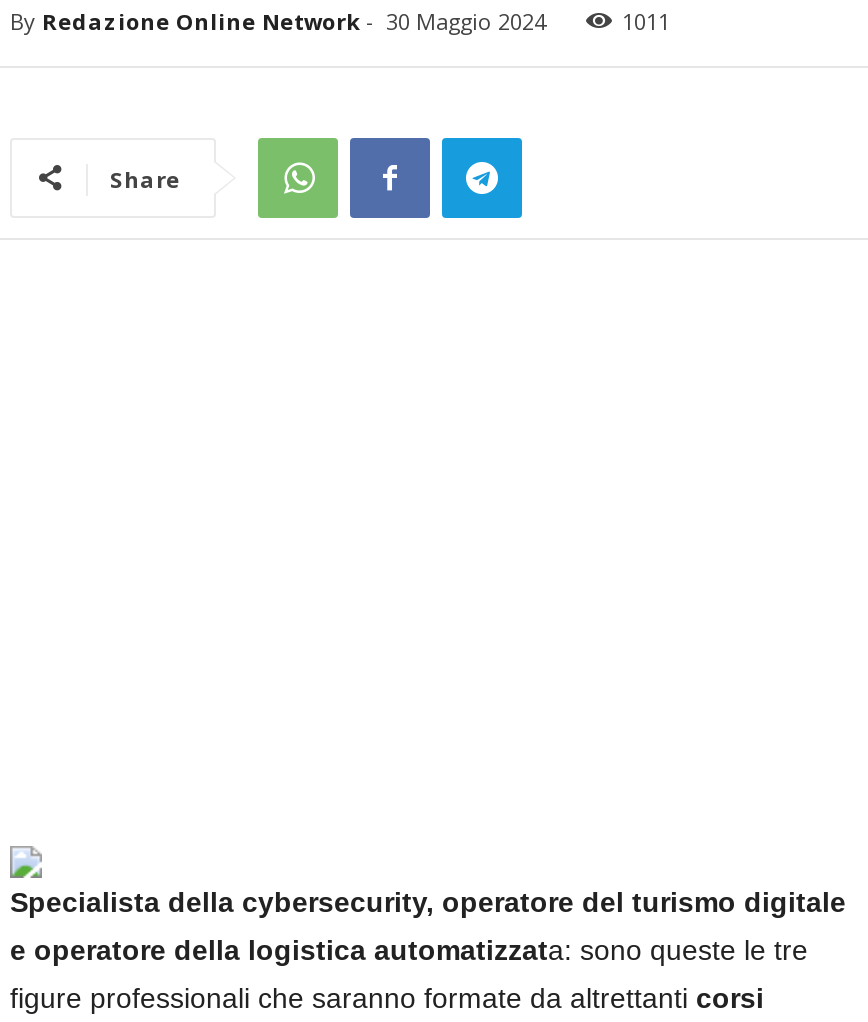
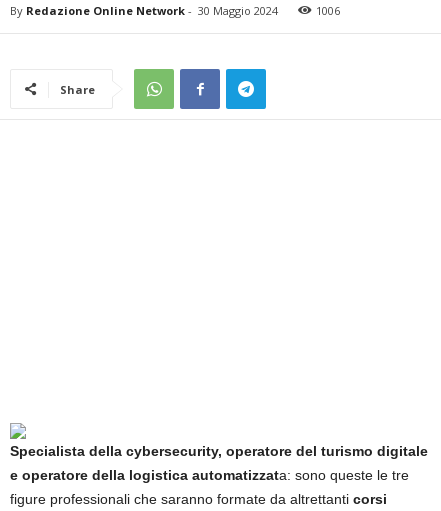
[622,6,670,36] 1011 -> [316,3,340,18] 1006

